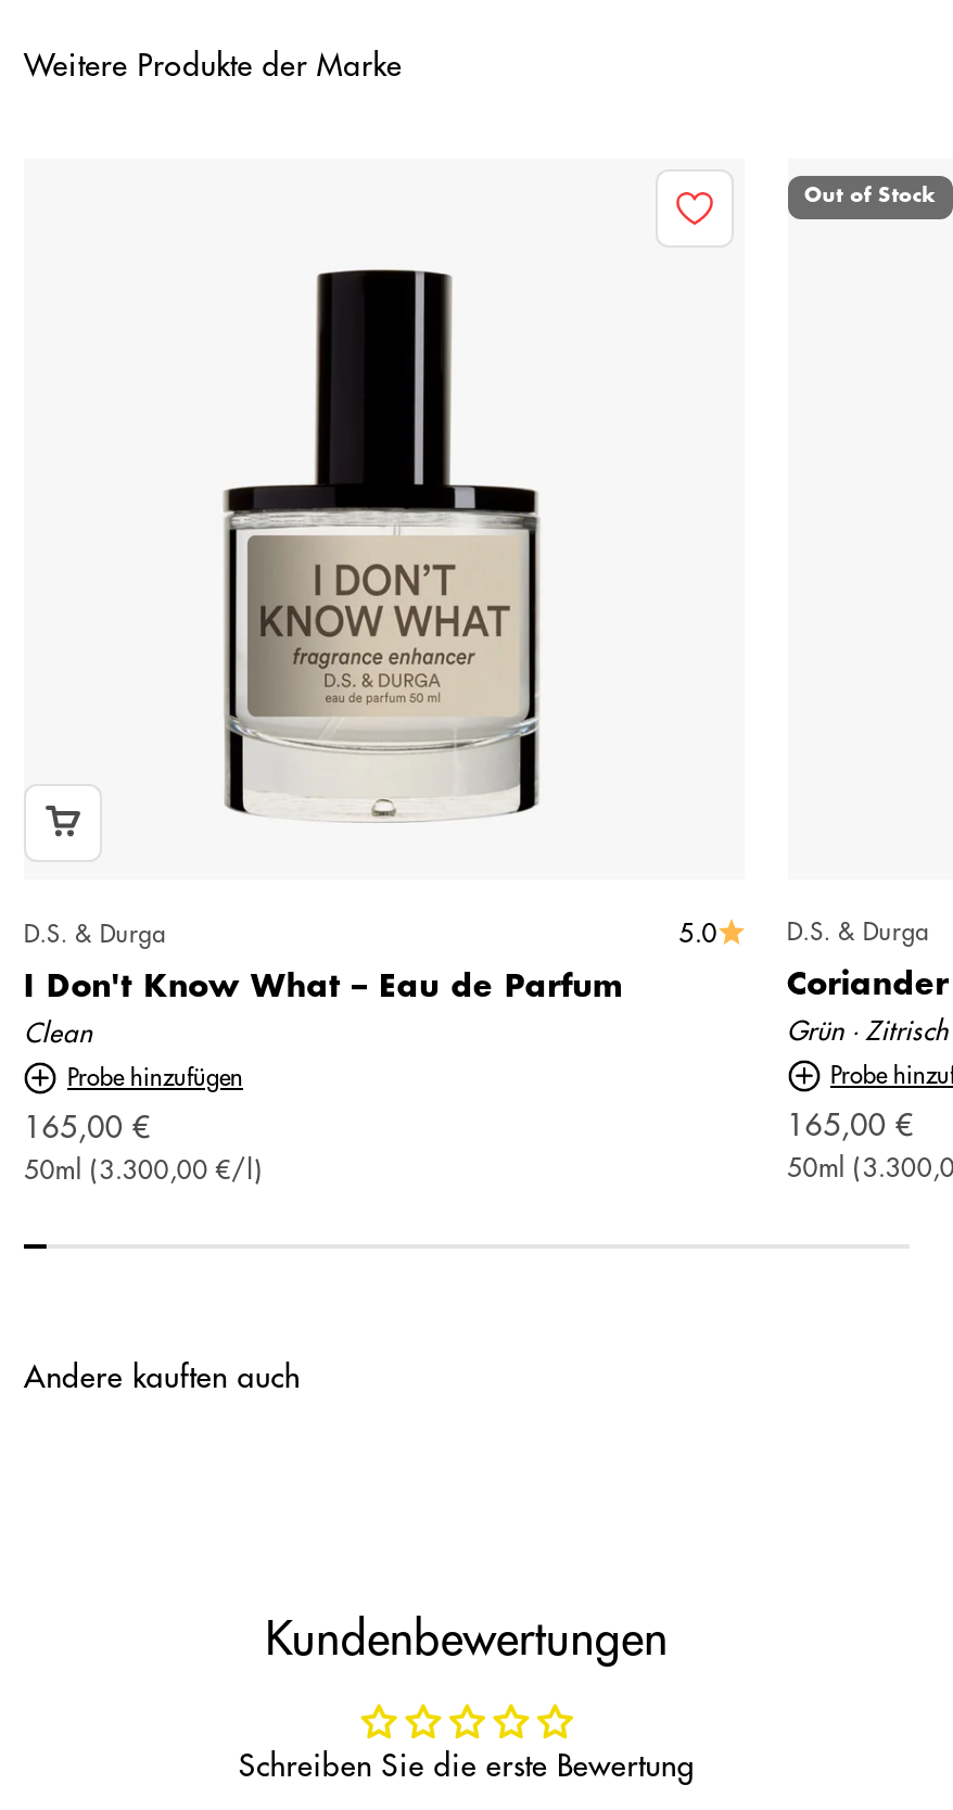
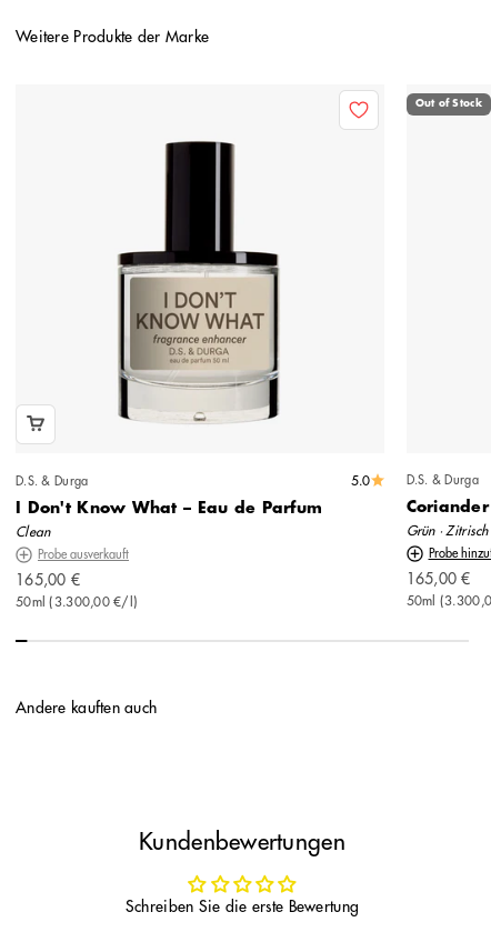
[67,1065,243,1089] Probe hinzufügen -> [38,548,129,560] Probe ausverkauft

